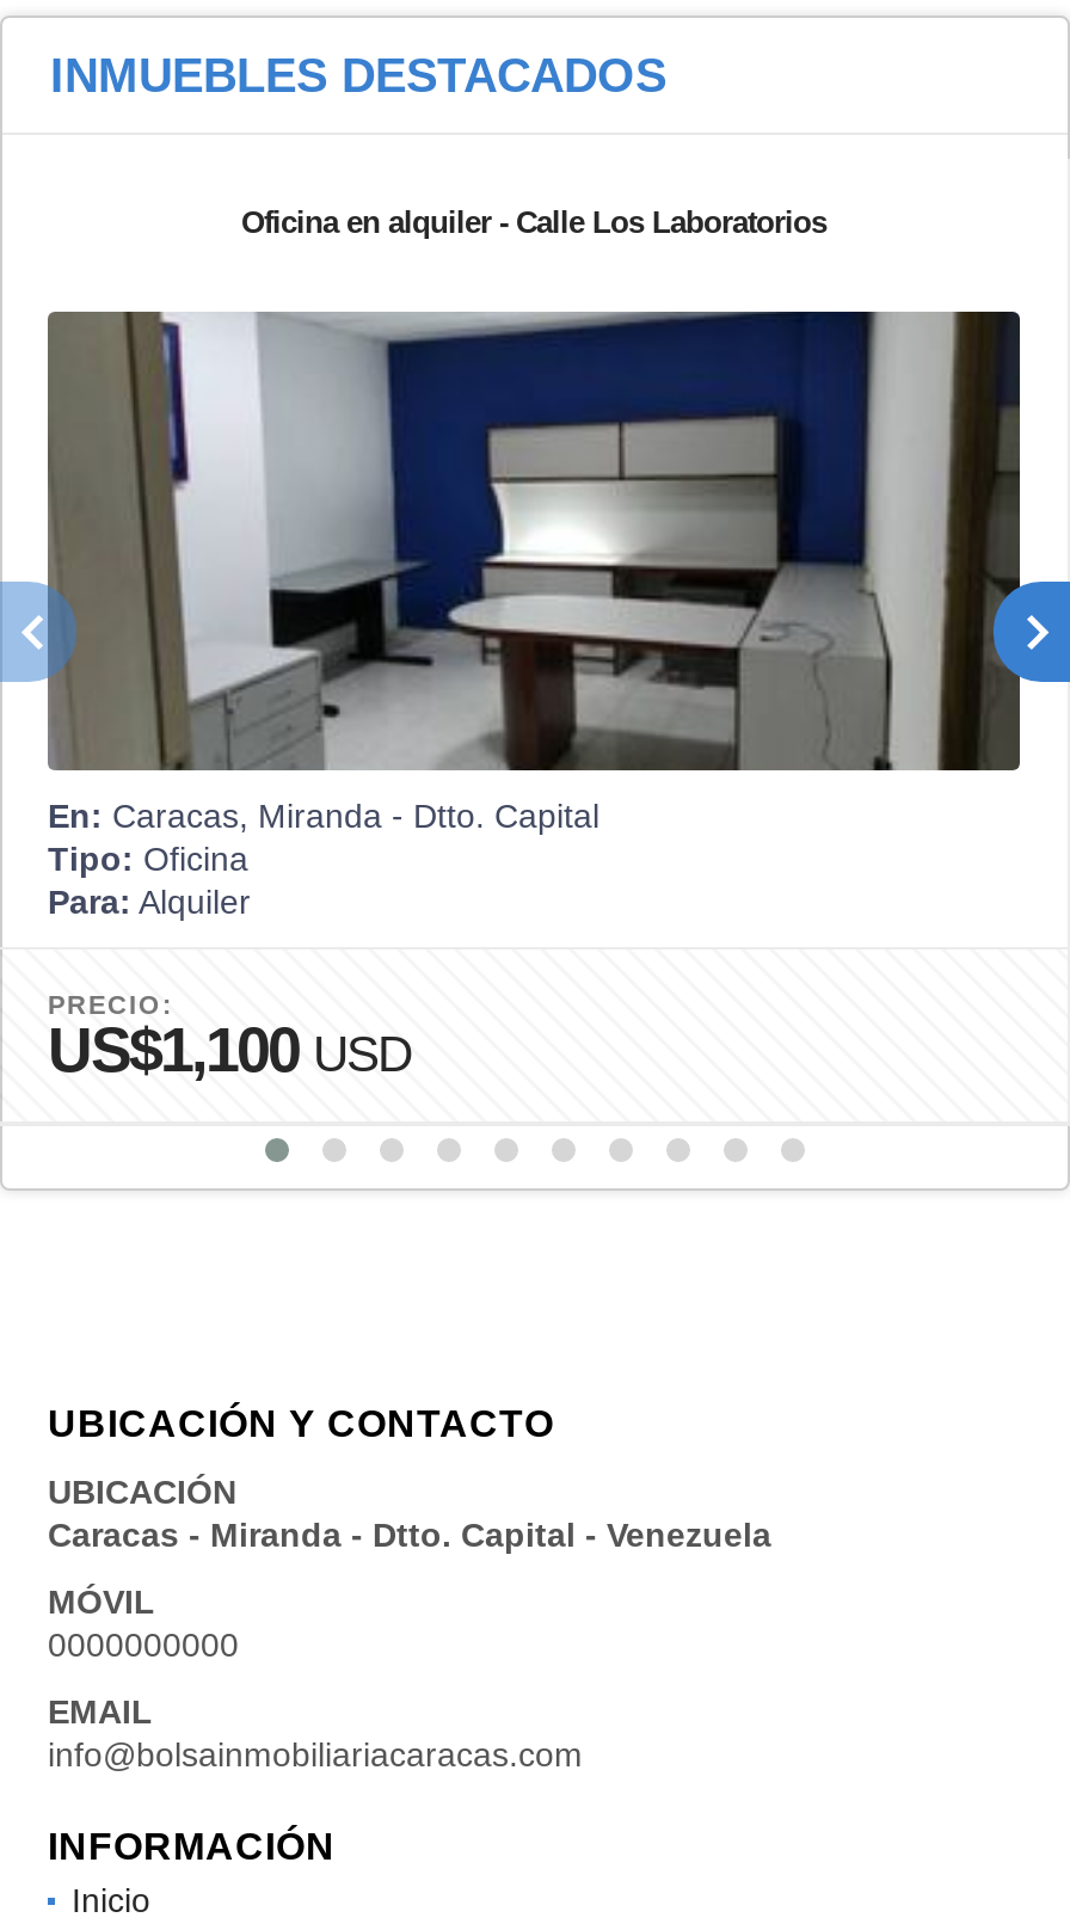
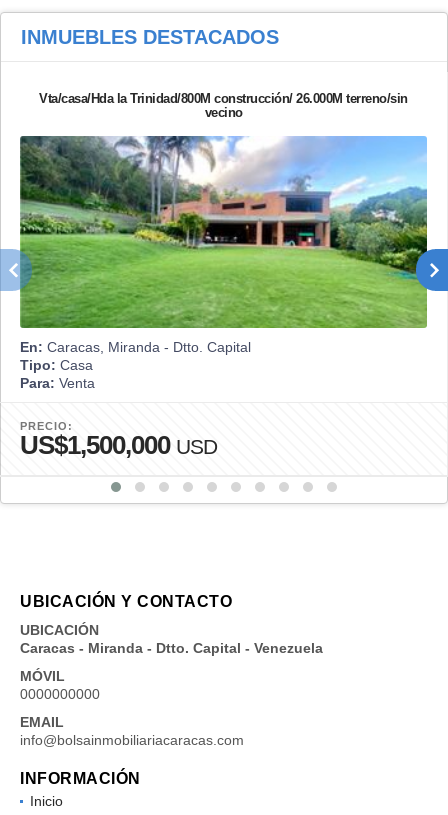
[241,204,826,240] Oficina en alquiler - Calle Los Laboratorios -> [39,91,408,120] Vta/casa/Hda la Trinidad/800M construcción/ 26.000M terreno/sin | vecino
[48,309,1022,877] [image] | Tipo: Oficina -> [19,135,428,373] [image] | Tipo: Casa
[48,882,251,920] Para: Alquiler -> [20,375,95,391] Para: Venta
[48,1013,411,1085] US$1,100 USD -> [20,430,217,460] US$1,500,000 USD

